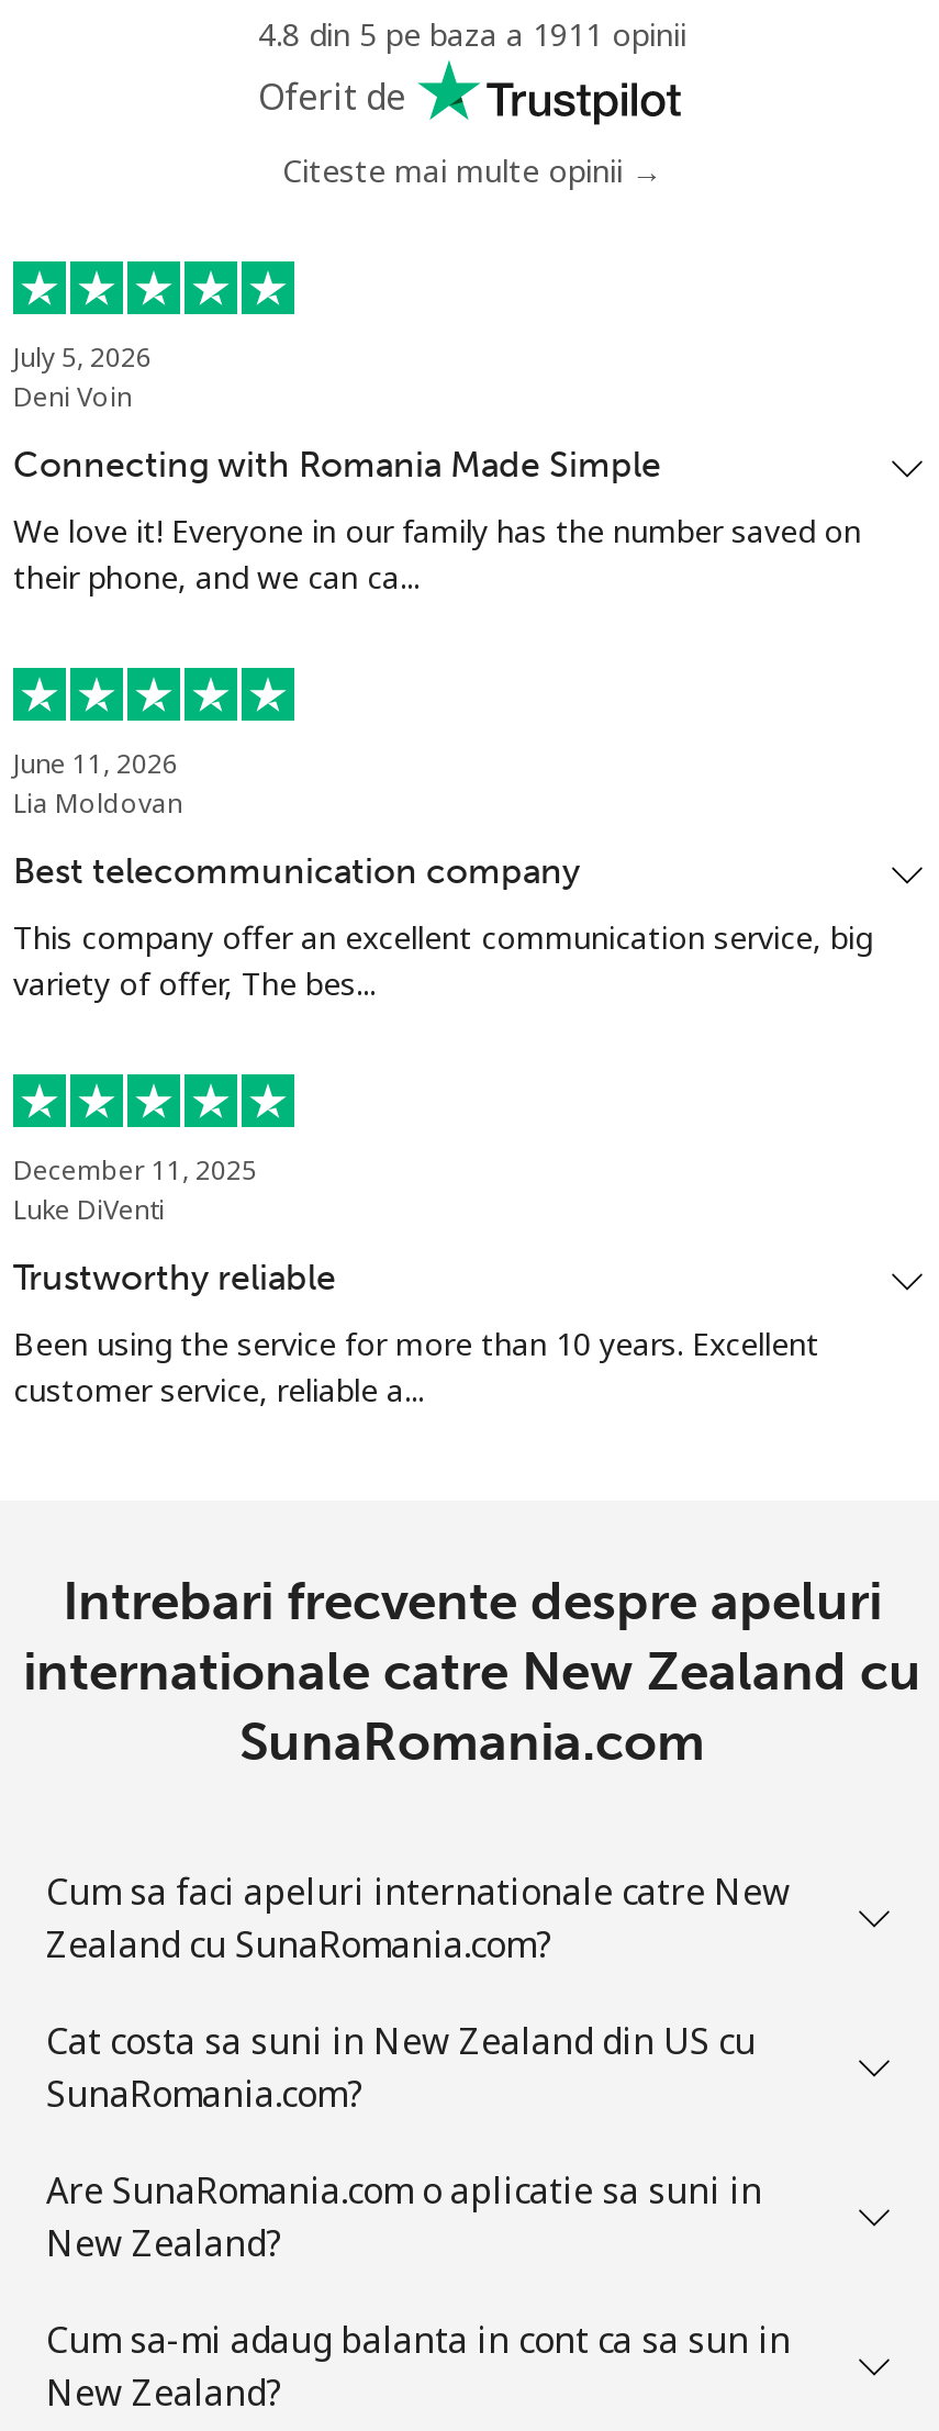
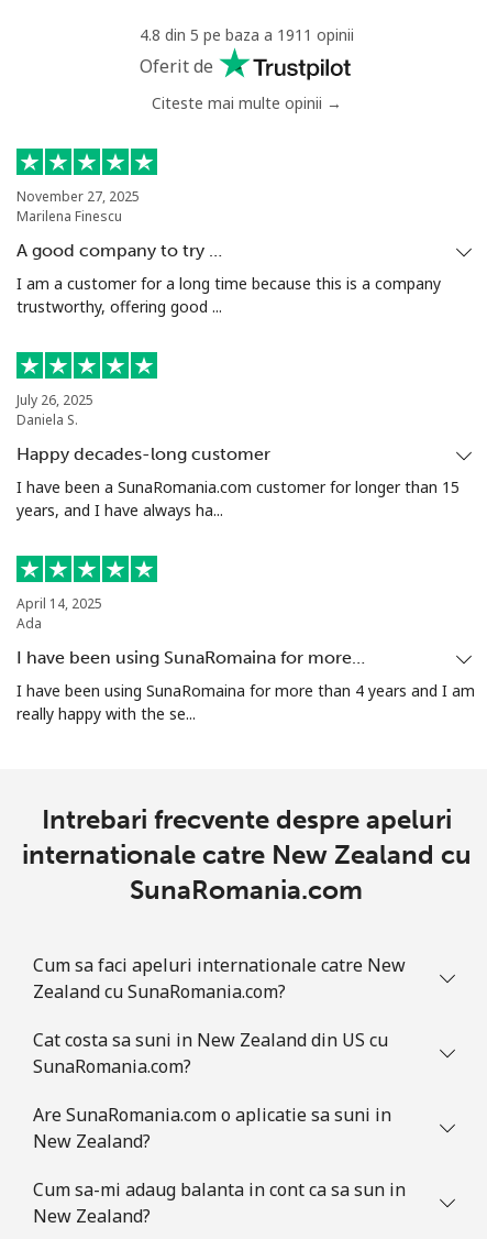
[13,339,152,416] July 5, 2026 | Deni Voin -> [16,188,140,226] November 27, 2025 | Marilena Finescu
[13,445,661,486] Connecting with Romania Made Simple -> [16,240,222,261] A good company to try …
[13,511,861,598] We love it! Everyone in our family has the number saved on | their phone, and we can ca... -> [16,273,441,317] I am a customer for a long time because this is a company | trustworthy, offering good ...
[13,746,182,823] June 11, 2026 | Lia Moldovan -> [16,391,93,430] July 26, 2025 | Daniela S.
[13,851,580,893] Best telecommunication company -> [16,444,270,465] Happy decades-long customer
[13,917,872,1005] This company offer an excellent communication service, big | variety of offer, The bes... -> [16,477,460,521] I have been a SunaRomania.com customer for longer than 15 | years, and I have always ha...
[13,1152,257,1229] December 11, 2025 | Luke DiVenti -> [16,595,102,633] April 14, 2025 | Ada
[13,1258,336,1299] Trustworthy reliable -> [16,647,365,668] I have been using SunaRomaina for more…
[13,1323,819,1411] Been using the service for more than 10 years. Excellent | customer service, reliable a... -> [16,680,475,724] I have been using SunaRomaina for more than 4 years and I am | really happy with the se...

